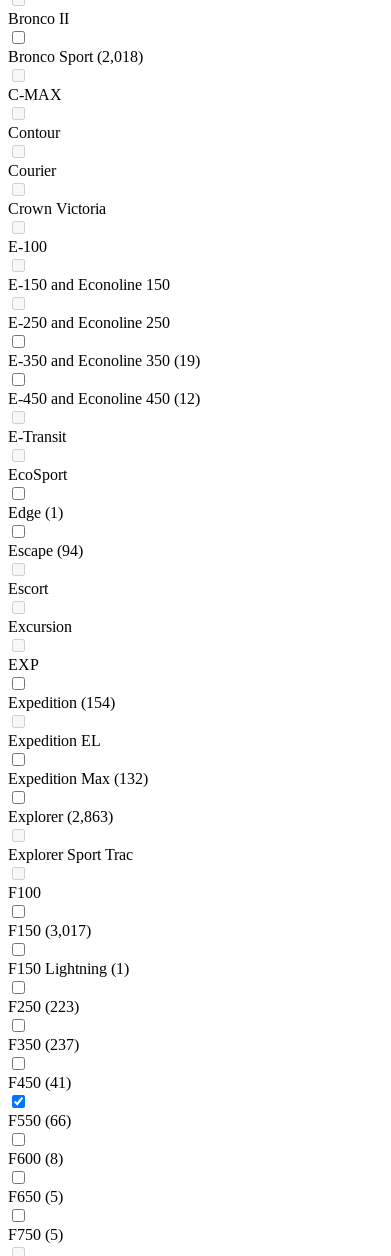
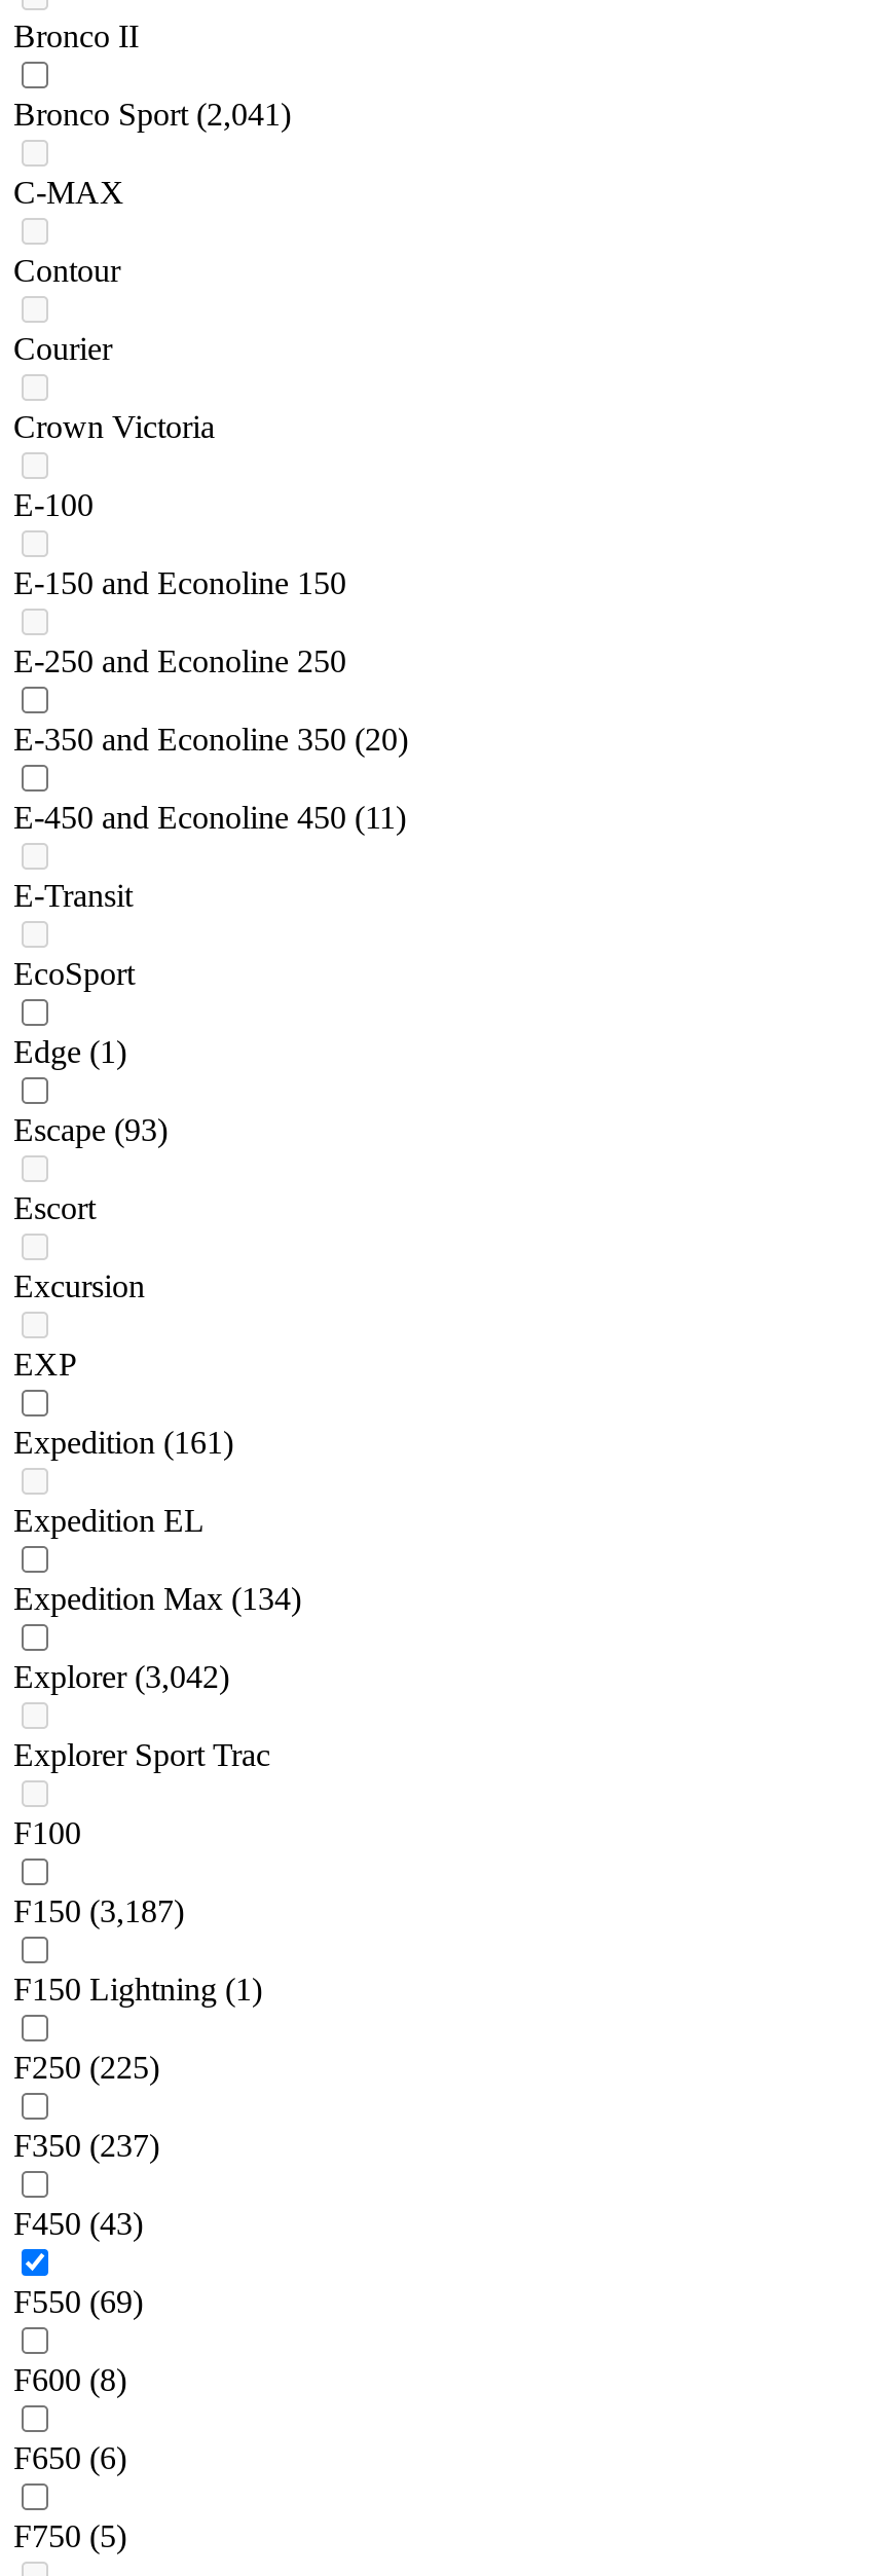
[8,48,143,65] Bronco Sport (2,018) -> [13,97,291,132] Bronco Sport (2,041)
[8,352,200,369] E-350 and Econoline 350 (19) -> [13,722,408,757] E-350 and Econoline 350 (20)
[8,390,200,407] E-450 and Econoline 450 (12) -> [13,801,406,836] E-450 and Econoline 450 (11)
[8,542,83,559] Escape (94) -> [13,1113,168,1148] Escape (93)
[8,694,115,711] Expedition (154) -> [13,1426,233,1460] Expedition (161)
[8,770,148,787] Expedition Max (132) -> [13,1582,301,1617] Expedition Max (134)
[8,808,113,825] Explorer (2,863) -> [13,1660,229,1695] Explorer (3,042)
[8,922,91,939] F150 (3,017) -> [13,1894,184,1929] F150 (3,187)
[8,998,79,1015] F250 (223) -> [13,2051,159,2085] F250 (225)
[8,1074,71,1091] F450 (41) -> [13,2207,143,2242] F450 (43)
[8,1112,71,1129] F550 (66) -> [13,2285,143,2320] F550 (69)
[8,1188,63,1205] F650 (5) -> [13,2441,126,2476] F650 (6)

